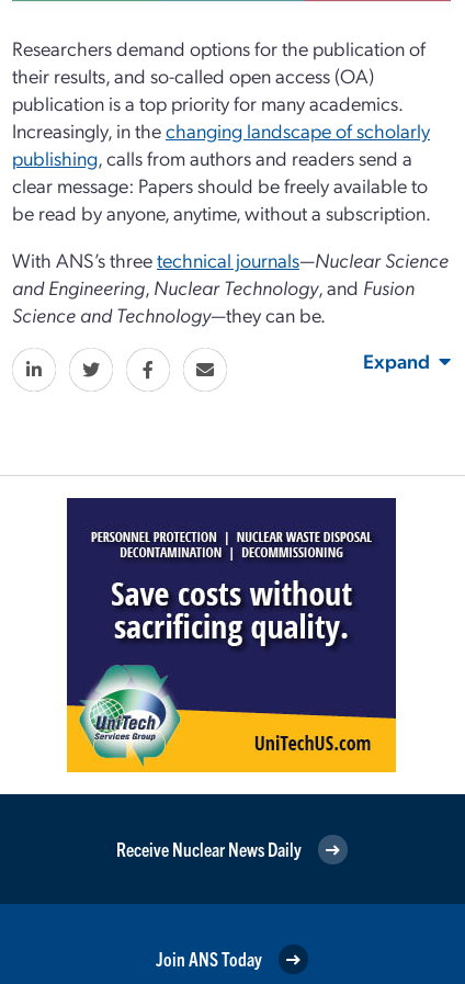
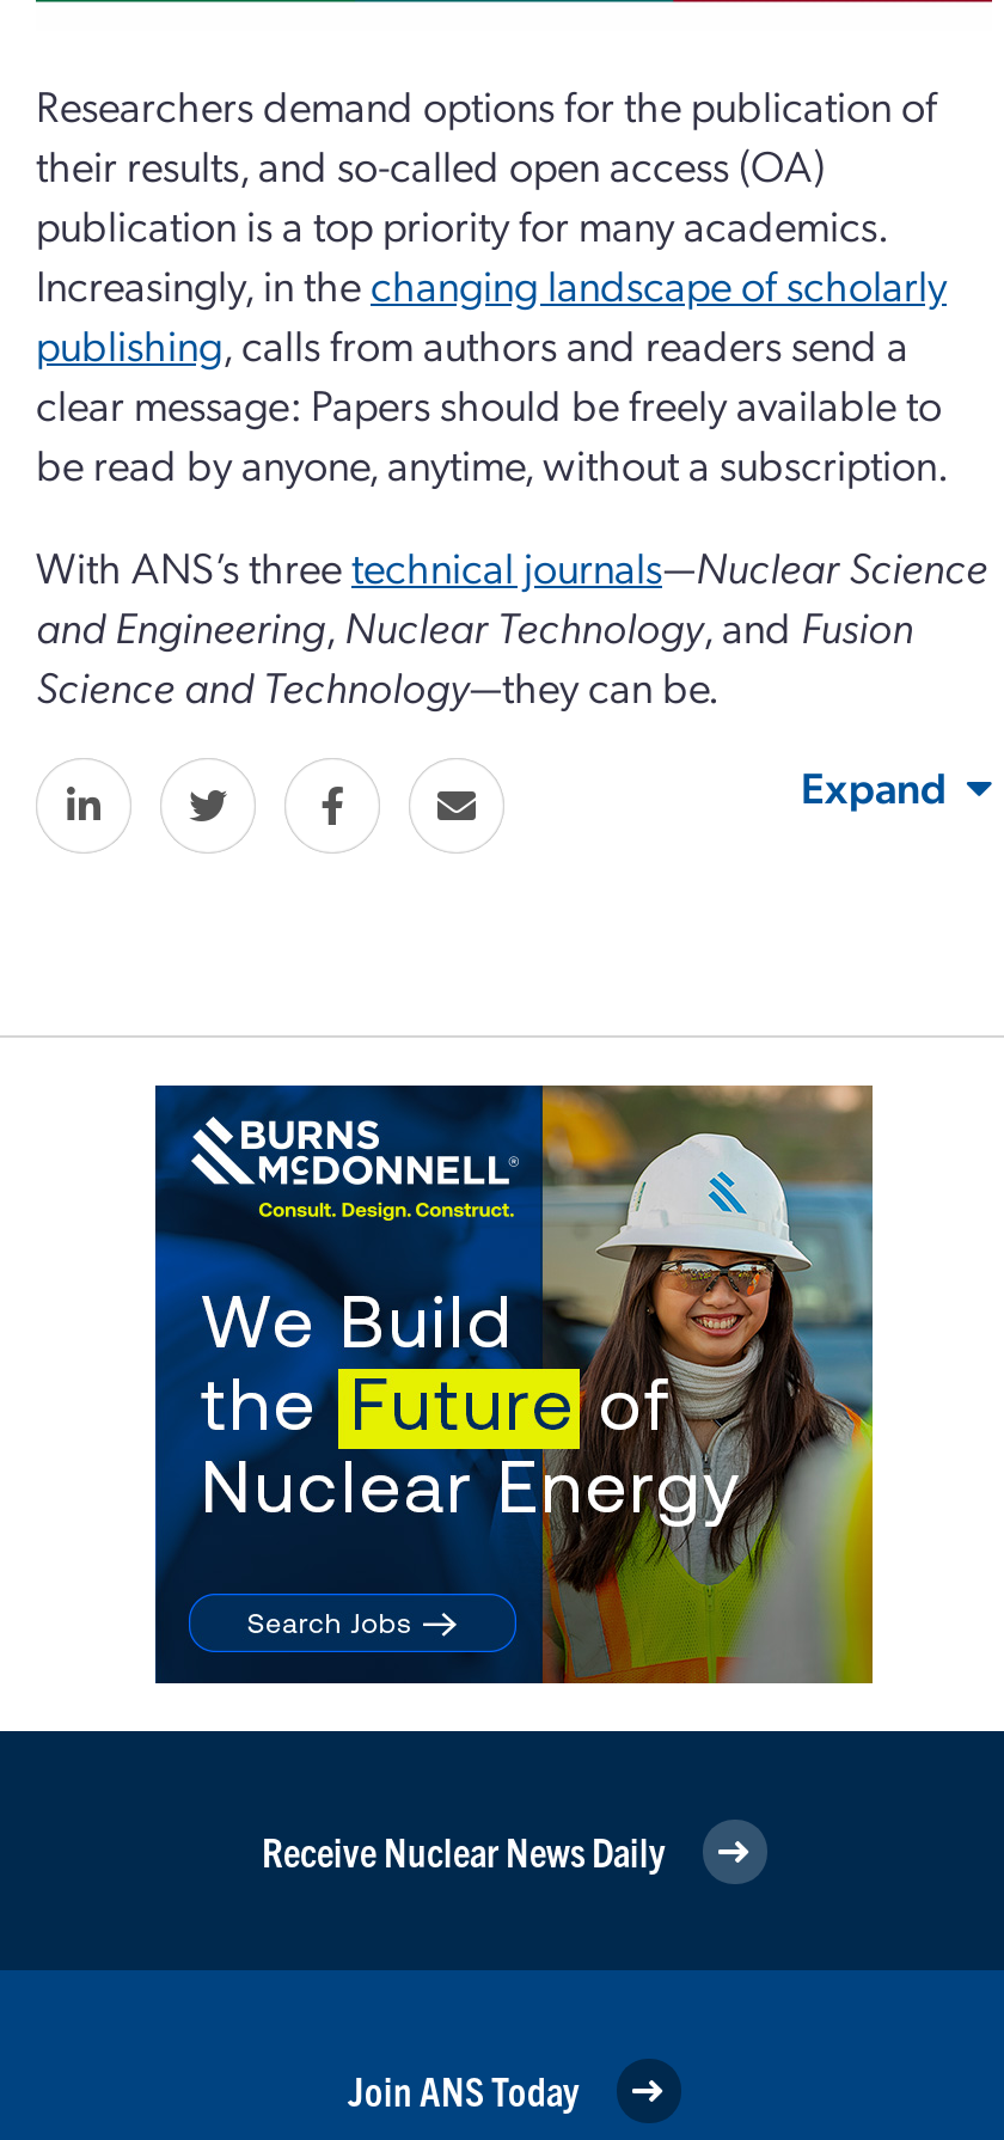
[66,497,397,773] [image] -> [153,1083,875,1686] [image]

